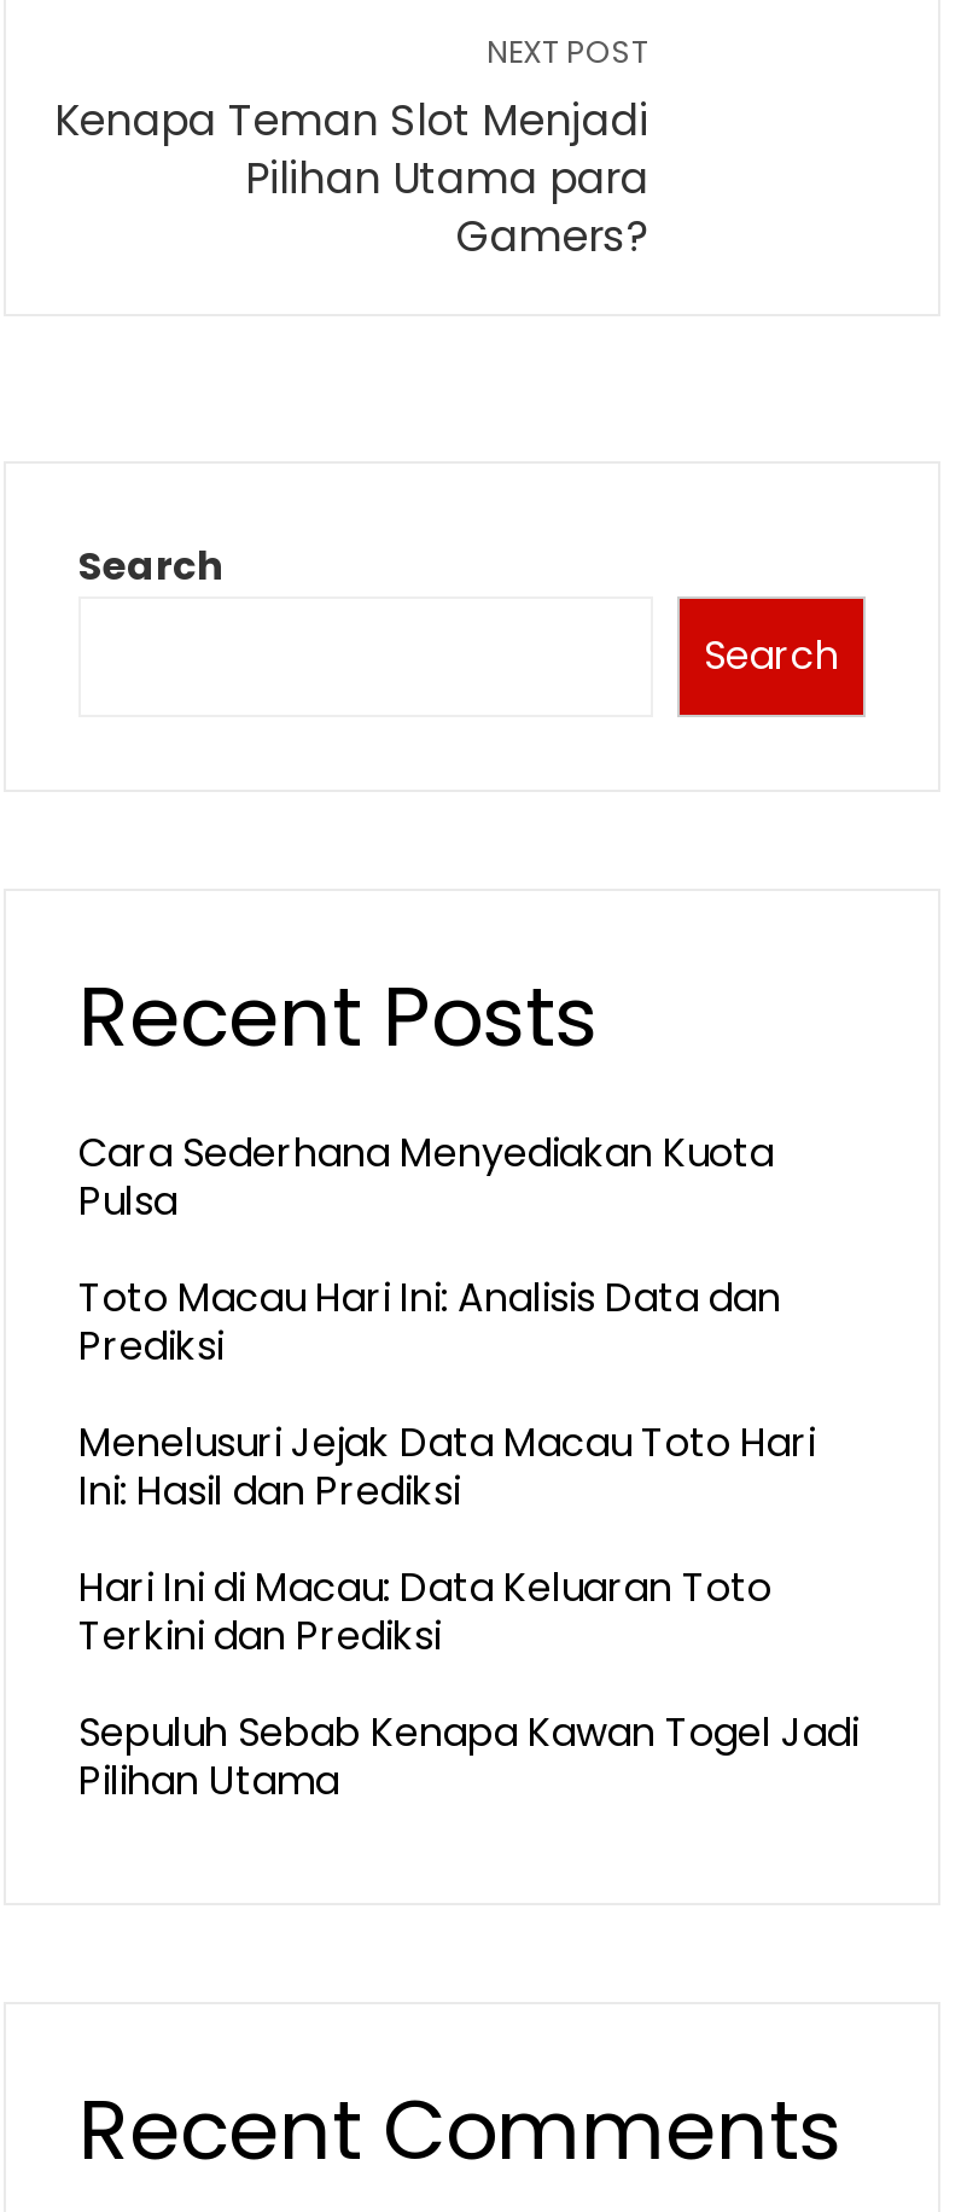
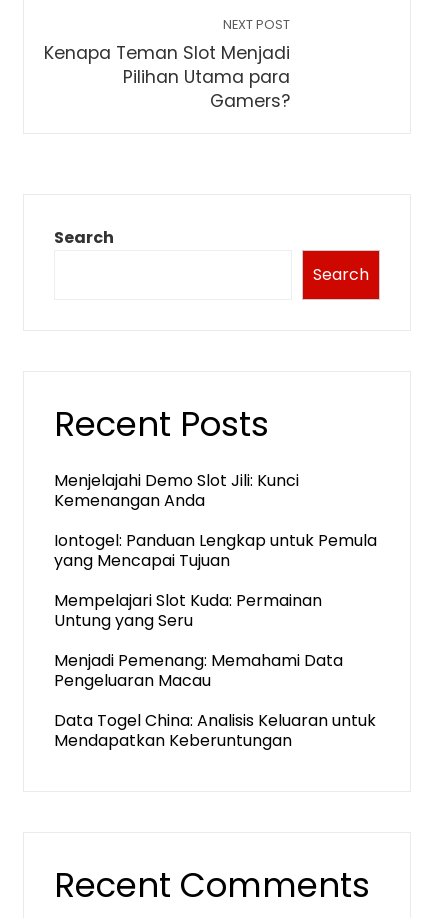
[78,1125,774,1229] Cara Sederhana Menyediakan Kuota | Pulsa -> [54,469,299,512] Menjelajahi Demo Slot Jili: Kunci | Kemenangan Anda
[78,1270,781,1374] Toto Macau Hari Ini: Analisis Data dan | Prediksi -> [54,529,377,572] Iontogel: Panduan Lengkap untuk Pemula | yang Mencapai Tujuan
[78,1415,815,1519] Menelusuri Jejak Data Macau Toto Hari | Ini: Hasil dan Prediksi -> [54,589,322,632] Mempelajari Slot Kuda: Permainan | Untung yang Seru
[78,1560,771,1664] Hari Ini di Macau: Data Keluaran Toto | Terkini dan Prediksi -> [54,649,343,692] Menjadi Pemenang: Memahami Data | Pengeluaran Macau
[78,1705,858,1809] Sepuluh Sebab Kenapa Kawan Togel Jadi | Pilihan Utama -> [54,709,376,752] Data Togel China: Analisis Keluaran untuk | Mendapatkan Keberuntungan

